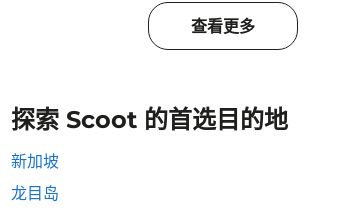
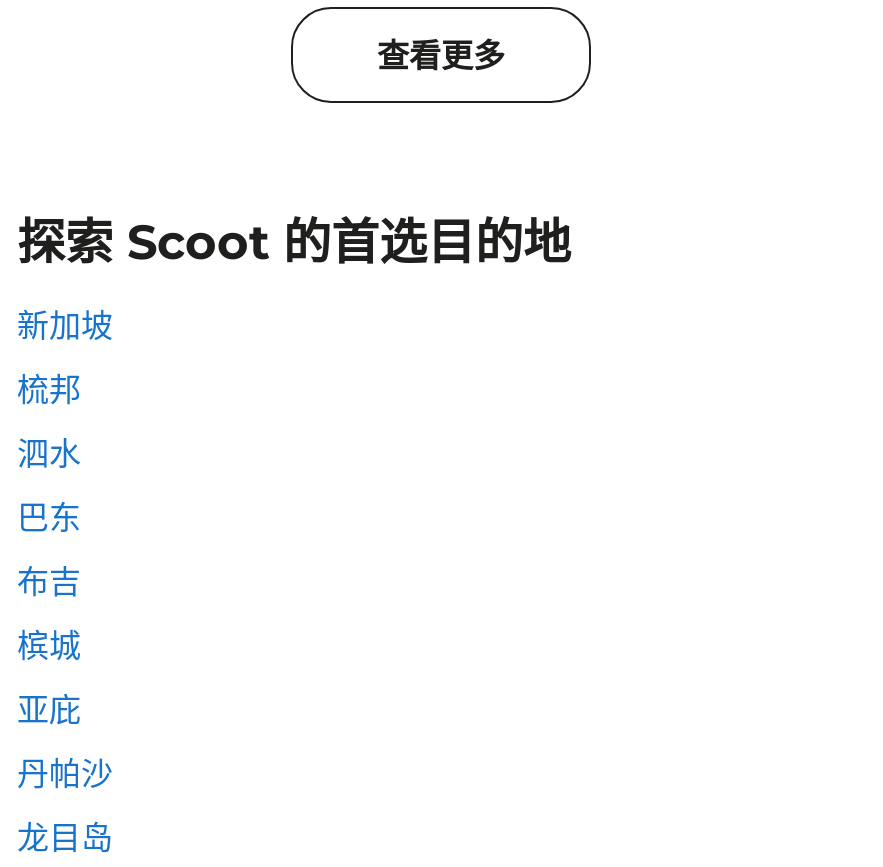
none -> [17,371,113,793] 梳邦 | 泗水 | 巴东 | 布吉 | 槟城 | 亚庇 | 丹帕沙

